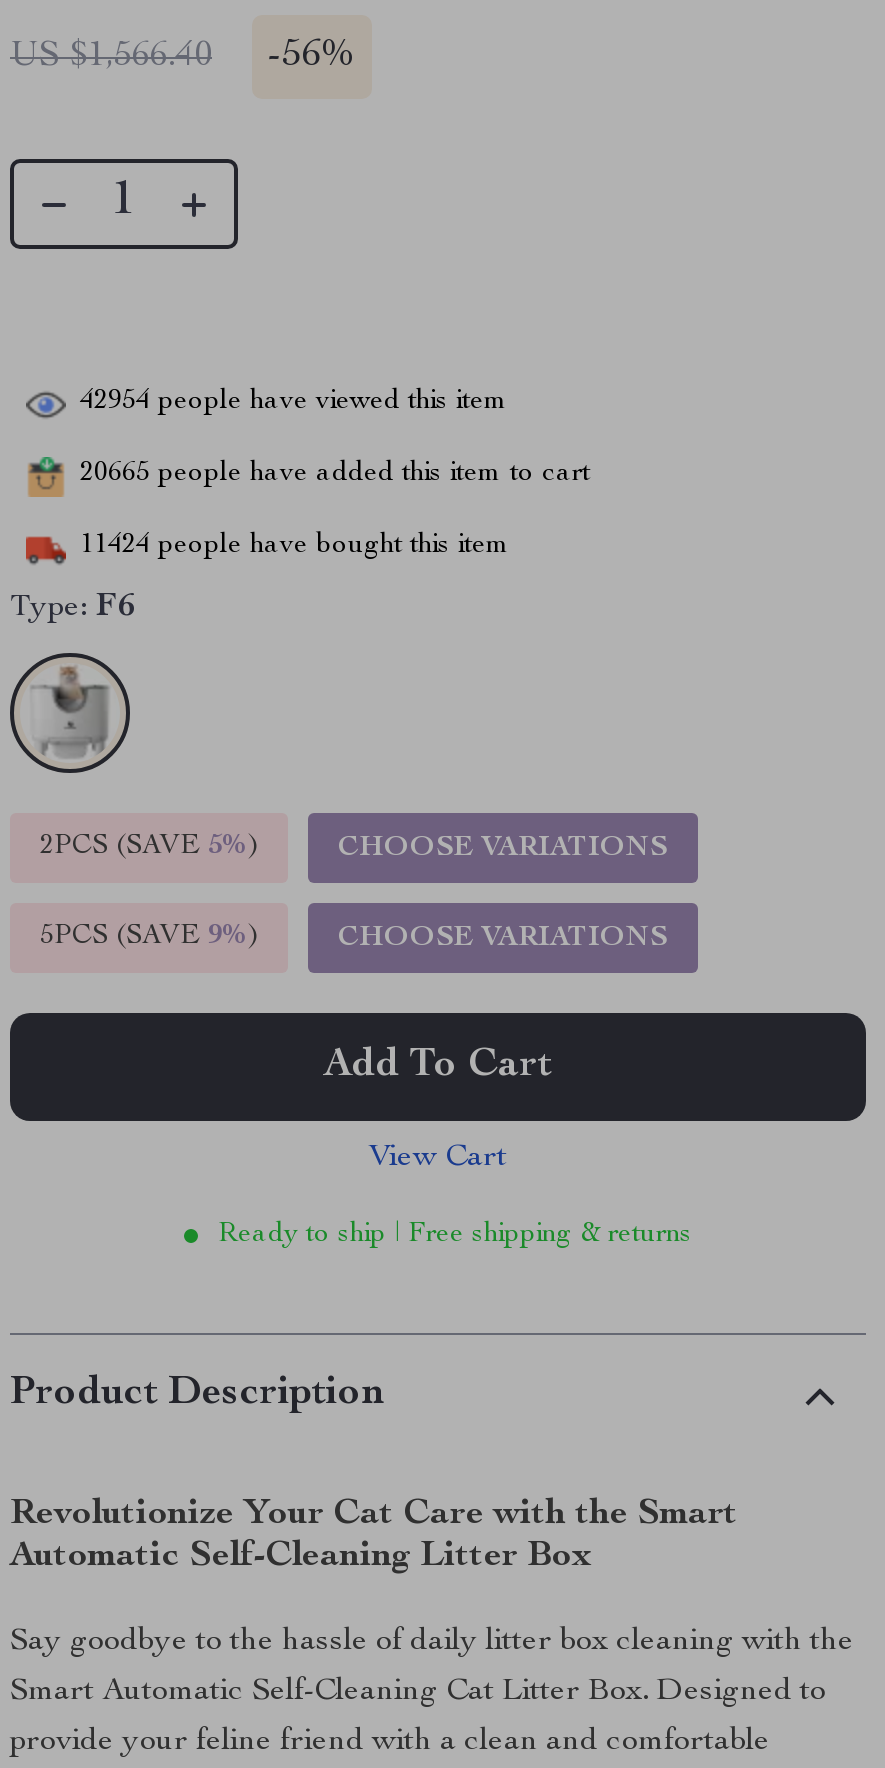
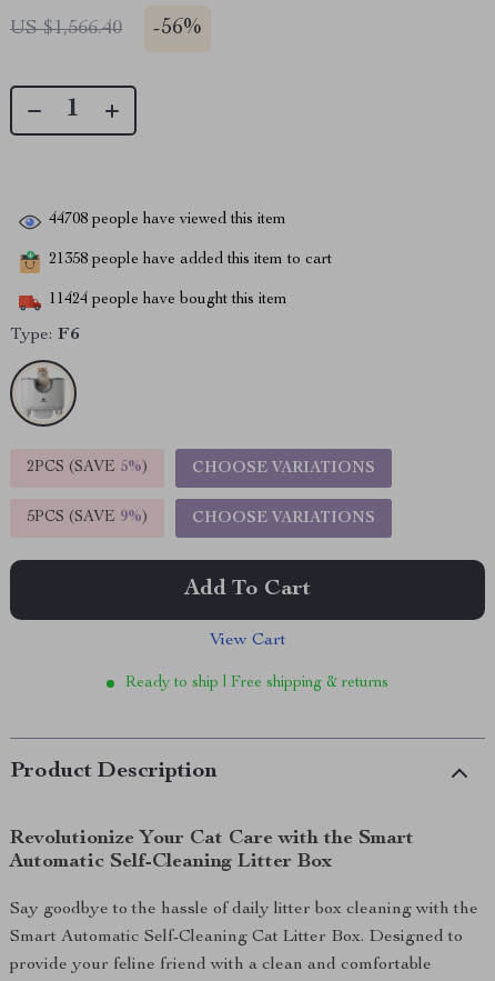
[80,388,508,416] 42954 people have viewed this item -> [49,213,286,228] 44708 people have viewed this item
[80,460,590,488] 20665 people have added this item to cart -> [49,253,332,268] 21358 people have added this item to cart

